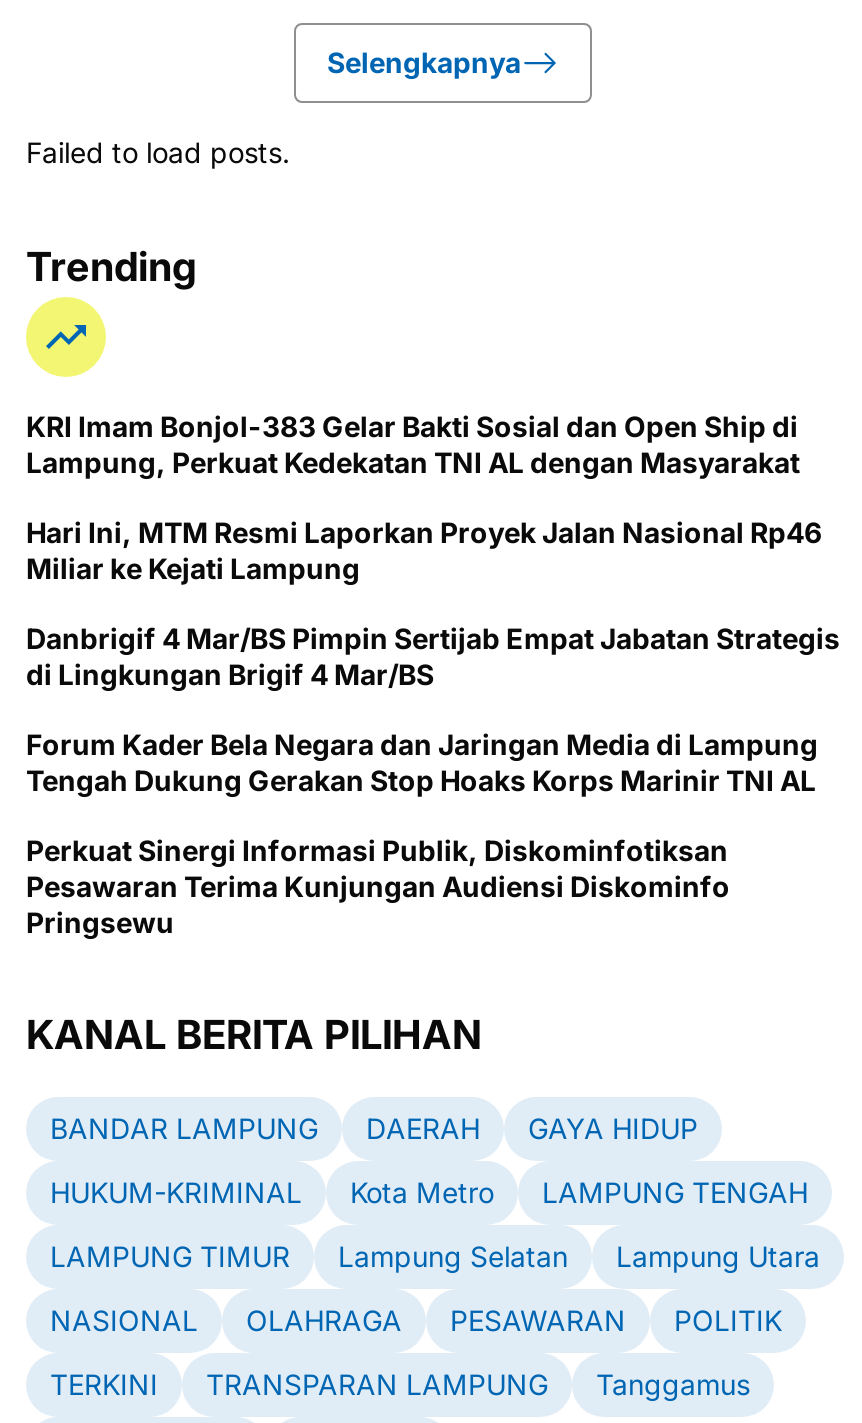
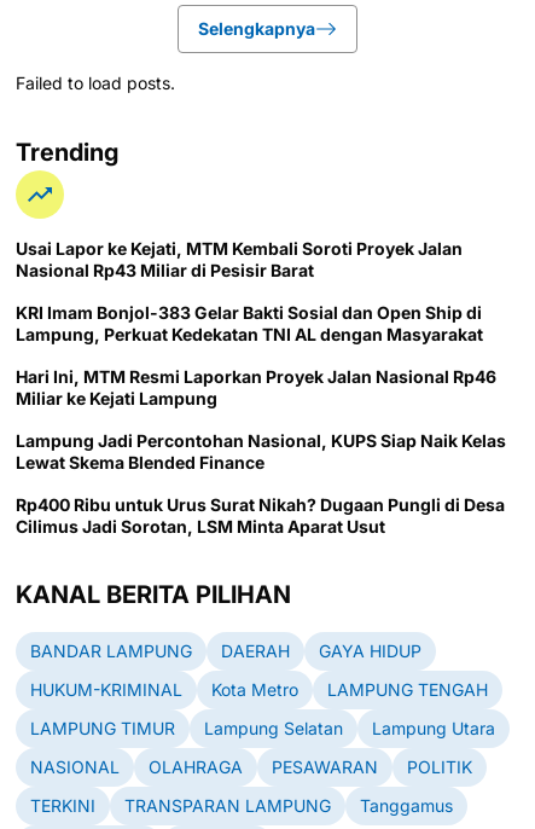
none -> [16,238,463,280] Usai Lapor ke Kejati, MTM Kembali Soroti Proyek Jalan | Nasional Rp43 Miliar di Pesisir Barat
moved [26,408,822,584] -> [16,302,496,408]: KRI Imam Bonjol-383 Gelar Bakti Sosial dan Open Ship di | Lampung, Perkuat Kedekatan TNI AL dengan Masyarakat | Hari Ini, MTM Resmi Laporkan Proyek Jalan Nasional Rp46 | Miliar ke Kejati Lampung
[26,620,840,938] Danbrigif 4 Mar/BS Pimpin Sertijab Empat Jabatan Strategis | di Lingkungan Brigif 4 Mar/BS | Forum Kader Bela Negara dan Jaringan Media di Lampung | Tengah Dukung Gerakan Stop Hoaks Korps Marinir TNI AL | Perkuat Sinergi Informasi Publik, Diskominfotiksan | Pesawaran Terima Kunjungan Audiensi Diskominfo | Pringsewu -> [16,430,506,536] Lampung Jadi Percontohan Nasional, KUPS Siap Naik Kelas | Lewat Skema Blended Finance | Rp400 Ribu untuk Urus Surat Nikah? Dugaan Pungli di Desa | Cilimus Jadi Sorotan, LSM Minta Aparat Usut

